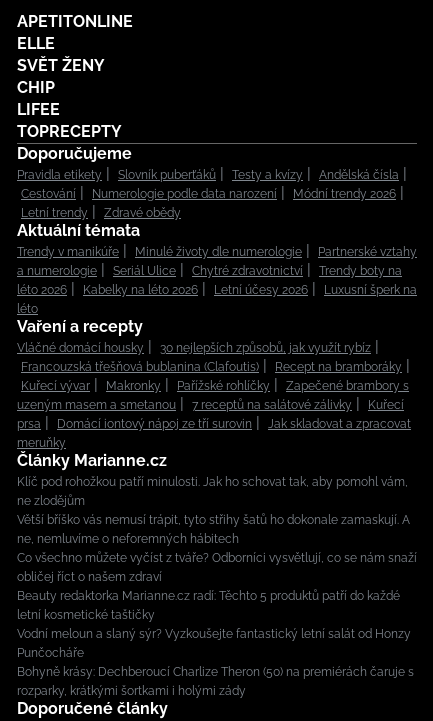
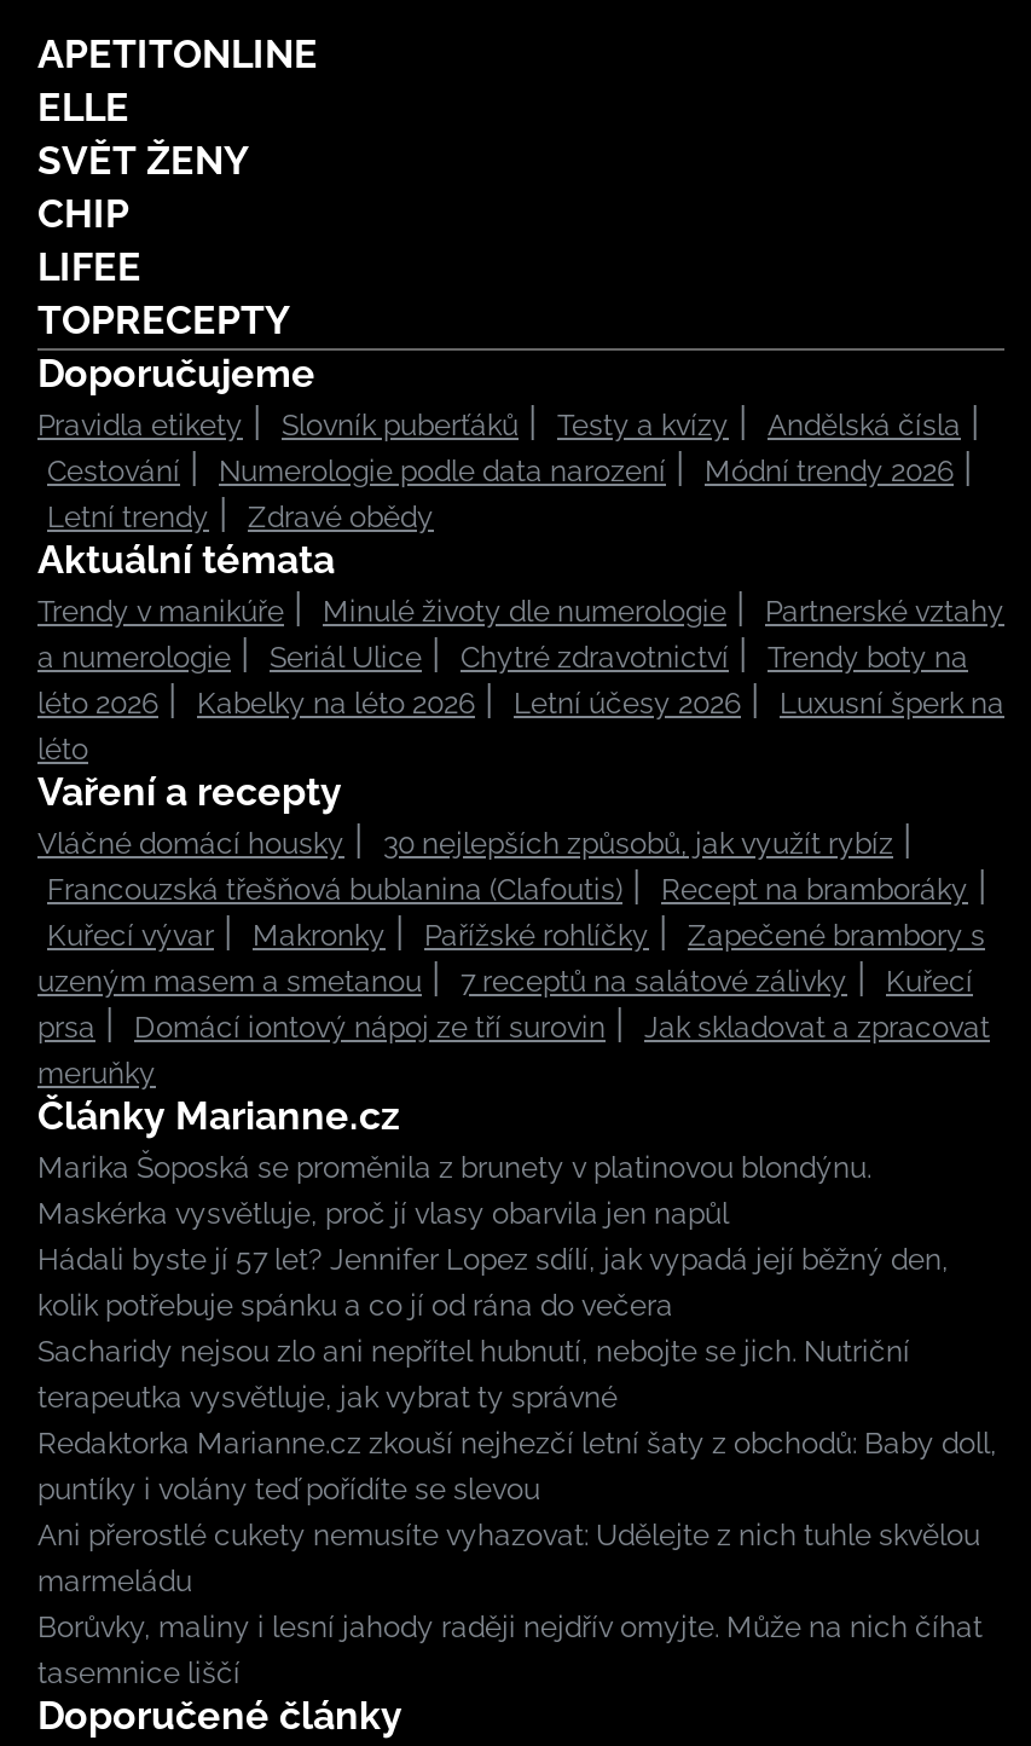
[17,475,417,698] Klíč pod rohožkou patří minulosti. Jak ho schovat tak, aby pomohl vám, | ne zlodějům | Větší bříško vás nemusí trápit, tyto střihy šatů ho dokonale zamaskují. A | ne, nemluvíme o neforemných hábitech | Co všechno můžete vyčíst z tváře? Odborníci vysvětlují, co se nám snaží | obličej říct o našem zdraví | Beauty redaktorka Marianne.cz radí: Těchto 5 produktů patří do každé | letní kosmetické taštičky | Vodní meloun a slaný sýr? Vyzkoušejte fantastický letní salát od Honzy | Punčocháře | Bohyně krásy: Dechberoucí Charlize Theron (50) na premiérách čaruje s | rozparky, krátkými šortkami i holými zády -> [37,1151,997,1690] Marika Šoposká se proměnila z brunety v platinovou blondýnu. | Maskérka vysvětluje, proč jí vlasy obarvila jen napůl | Hádali byste jí 57 let? Jennifer Lopez sdílí, jak vypadá její běžný den, | kolik potřebuje spánku a co jí od rána do večera | Sacharidy nejsou zlo ani nepřítel hubnutí, nebojte se jich. Nutriční | terapeutka vysvětluje, jak vybrat ty správné | Redaktorka Marianne.cz zkouší nejhezčí letní šaty z obchodů: Baby doll, | puntíky i volány teď pořídíte se slevou | Ani přerostlé cukety nemusíte vyhazovat: Udělejte z nich tuhle skvělou | marmeládu | Borůvky, maliny i lesní jahody raději nejdřív omyjte. Může na nich číhat | tasemnice liščí

